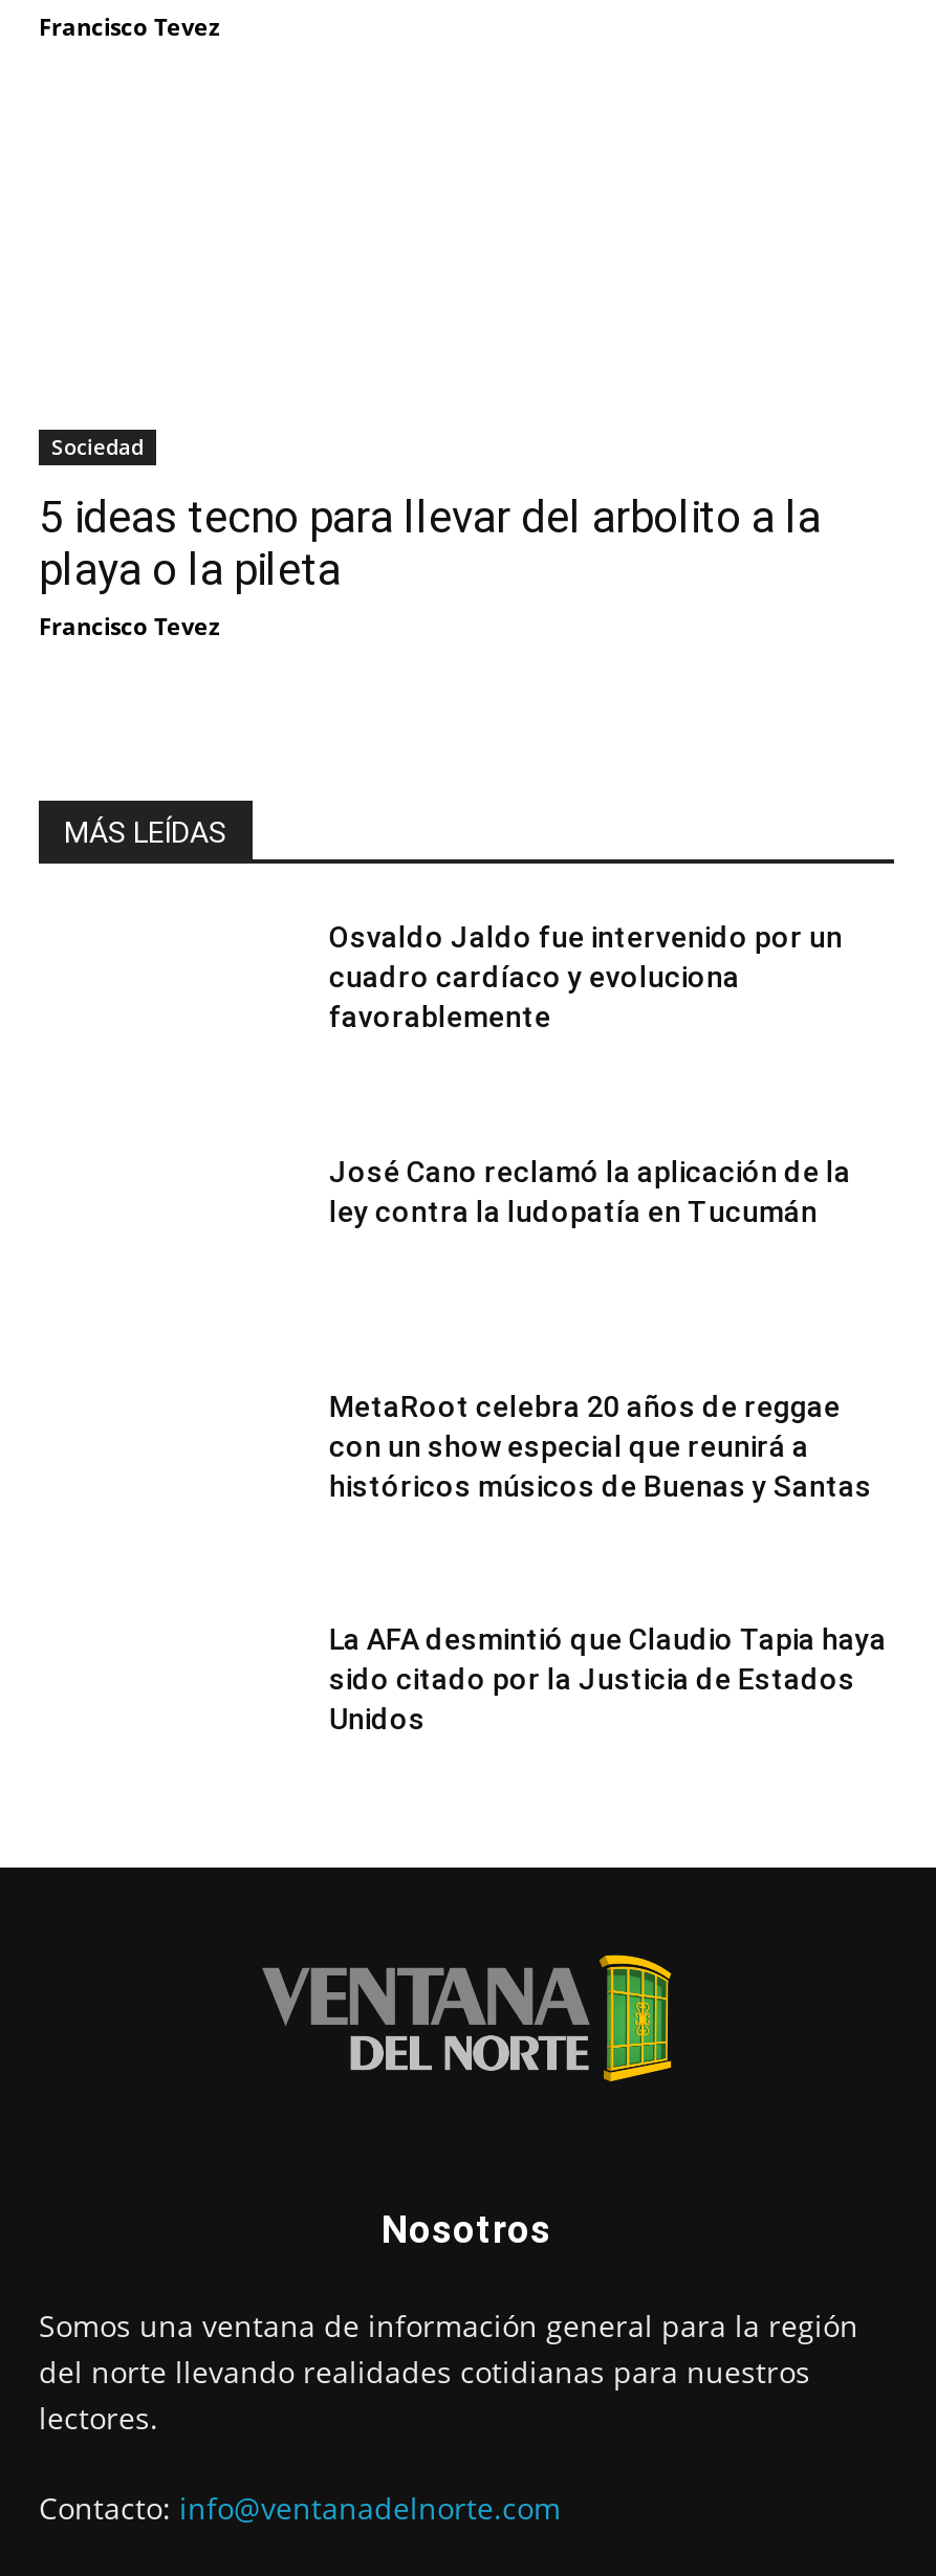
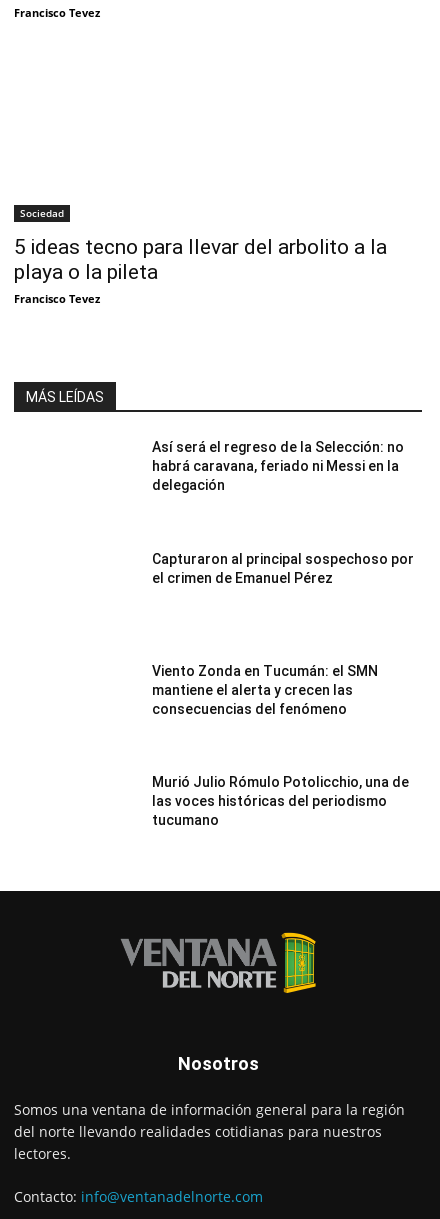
[329,921,843,1034] Osvaldo Jaldo fue intervenido por un | cuadro cardíaco y evoluciona | favorablemente -> [152,439,404,493] Así será el regreso de la Selección: no | habrá caravana, feriado ni Messi en la | delegación
[329,1155,851,1228] José Cano reclamó la aplicación de la | ley contra la ludopatía en Tucumán -> [152,551,414,586] Capturaron al principal sospechoso por | el crimen de Emanuel Pérez
[329,1389,872,1502] MetaRoot celebra 20 años de reggae | con un show especial que reunirá a | históricos músicos de Buenas y Santas -> [152,663,378,717] Viento Zonda en Tucumán: el SMN | mantiene el alerta y crecen las | consecuencias del fenómeno
[329,1623,887,1736] La AFA desmintió que Claudio Tapia haya | sido citado por la Justicia de Estados | Unidos -> [152,774,409,828] Murió Julio Rómulo Potolicchio, una de | las voces históricas del periodismo | tucumano

